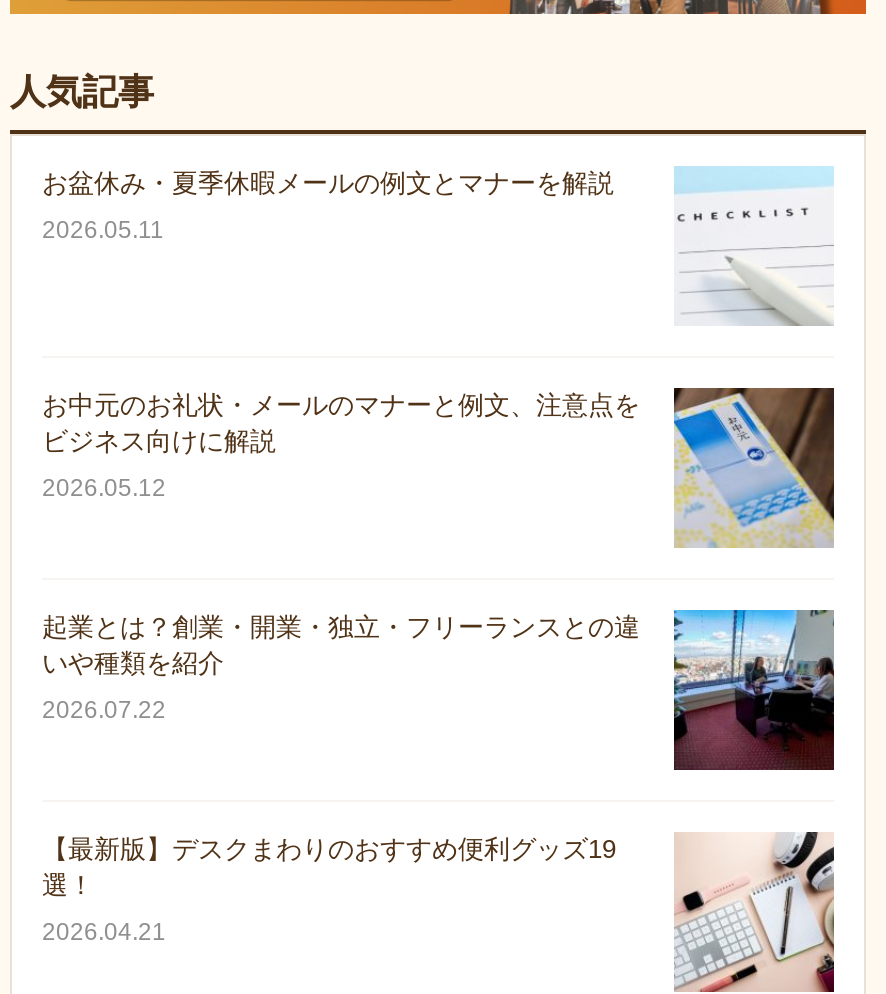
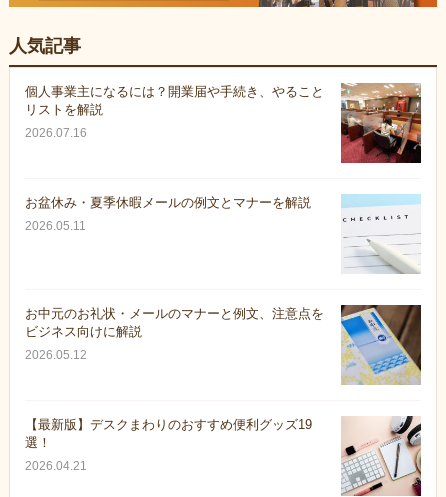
none -> [25,82,422,164] [image] | 個人事業主になるには？開業届や手続き、やること | リストを解説 | 2026.07.16
moved [42,168,834,501] -> [25,195,421,362]: [image] | お盆休み・夏季休暇メールの例文とマナーを解説 | 2026.05.11 | お中元のお礼状・メールのマナーと例文、注意点を | ビジネス向けに解説 | 2026.05.12
[42,608,834,772] [image] | 起業とは？創業・開業・独立・フリーランスとの違 | いや種類を紹介 | 2026.07.22 -> none

